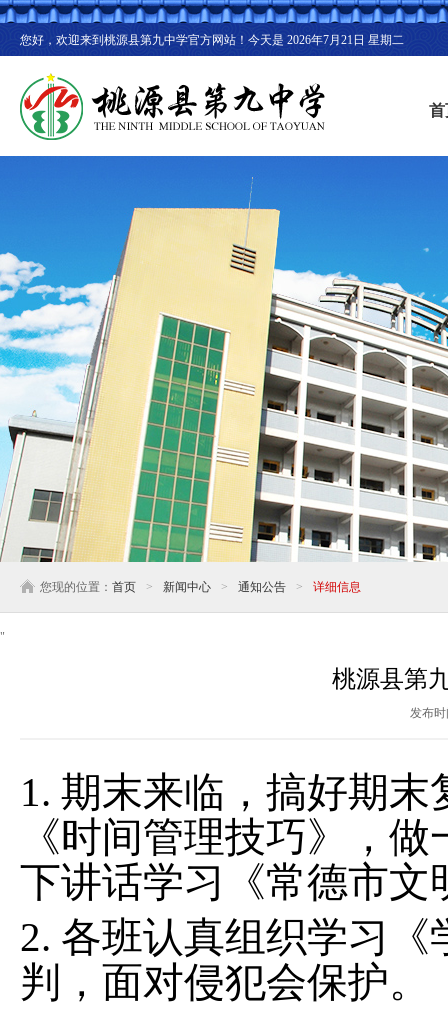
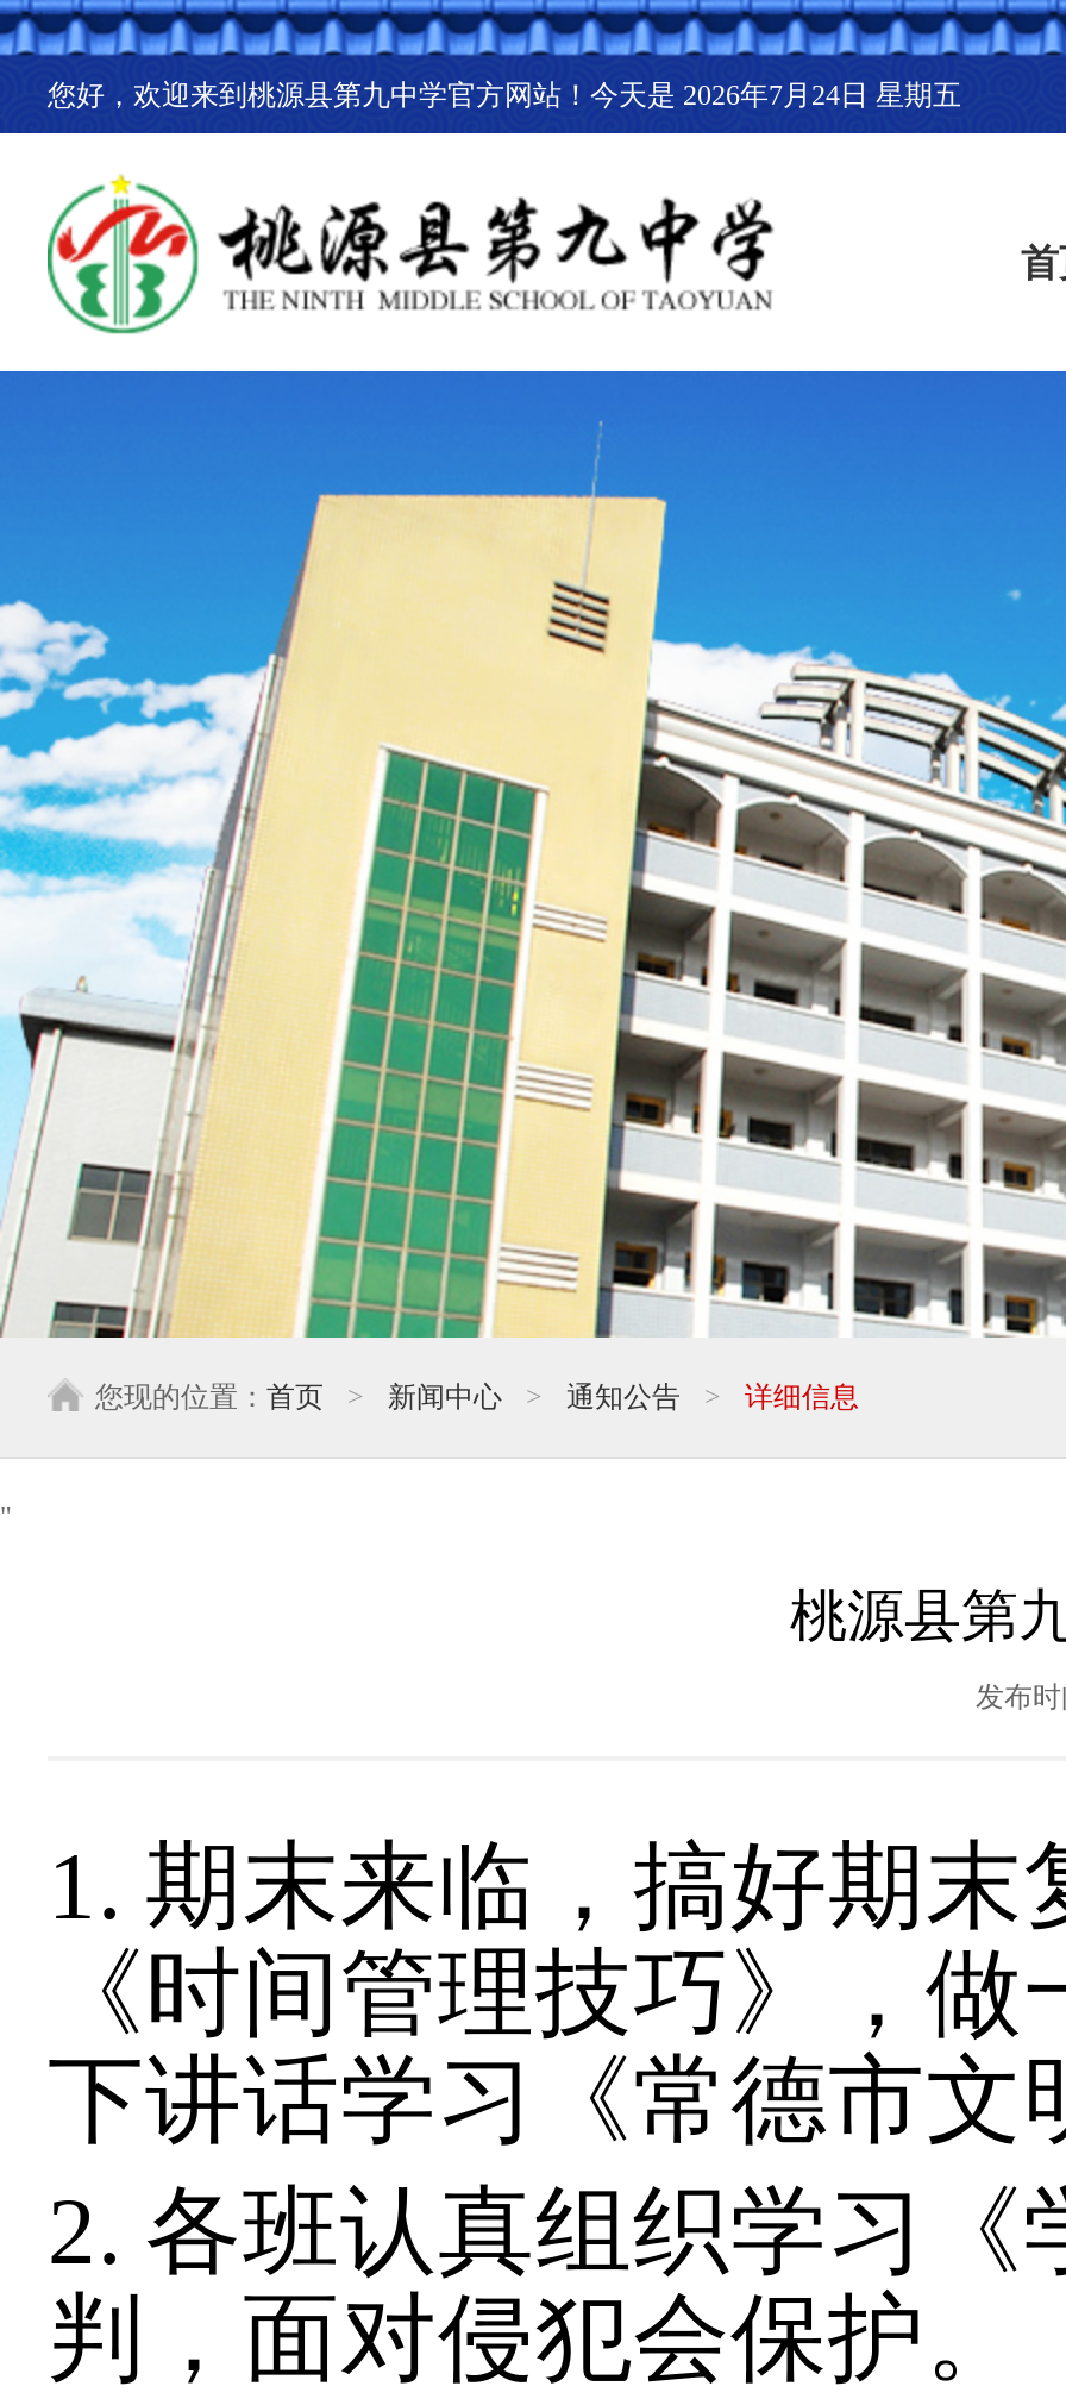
[20,33,413,47] 您好，欢迎来到桃源县第九中学官方网站！今天是2026年7月21日 星期二 -> [48,79,983,112] 您好，欢迎来到桃源县第九中学官方网站！今天是2026年7月24日 星期五

